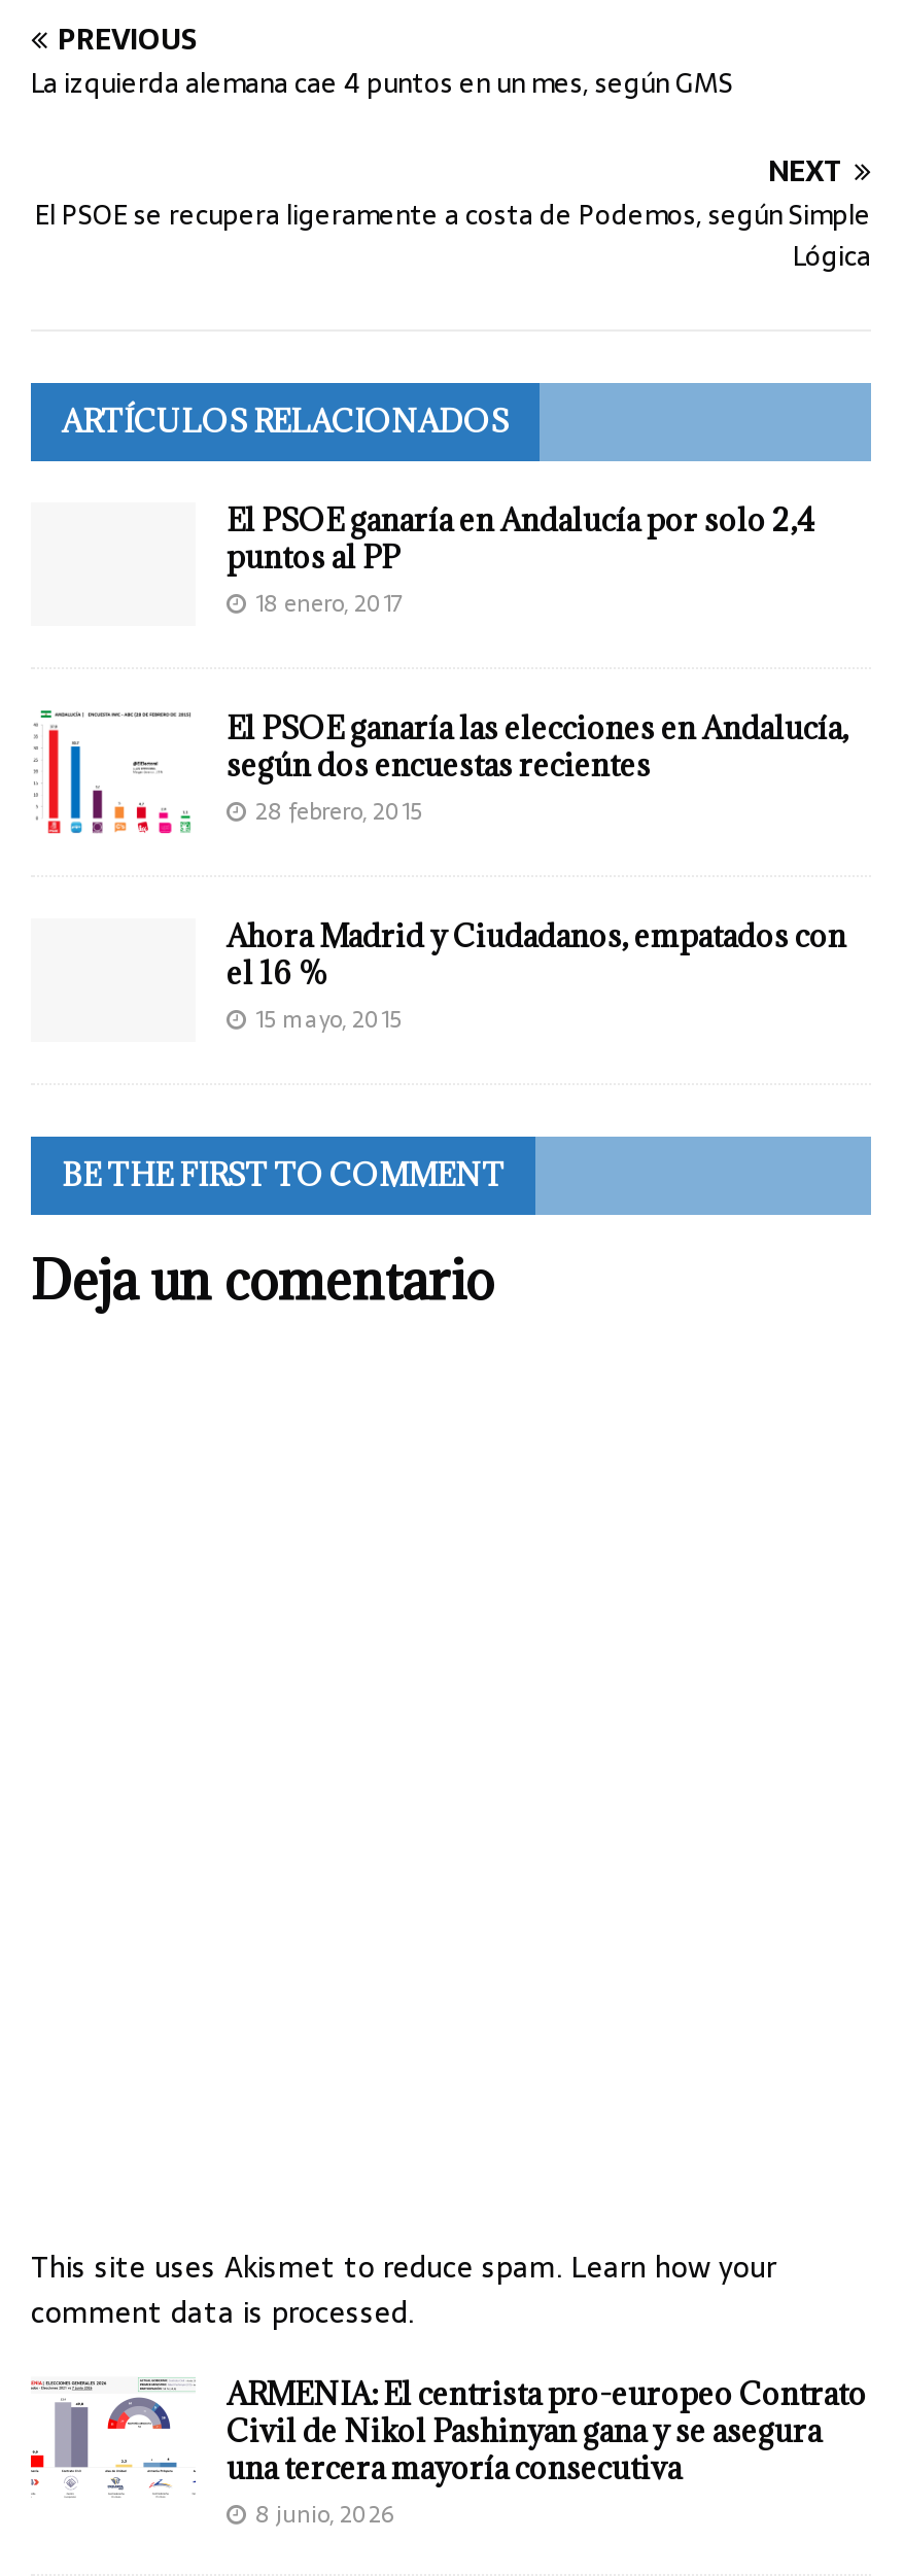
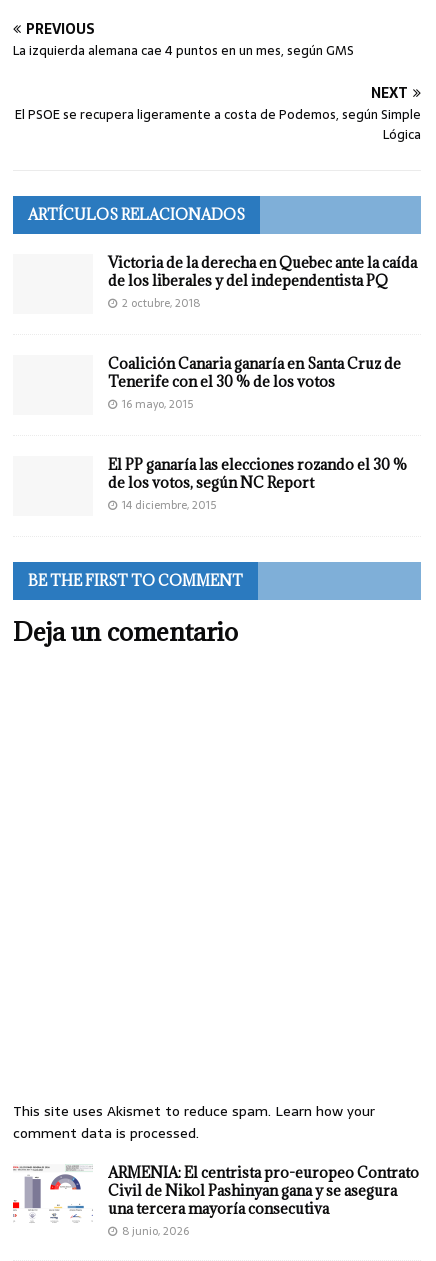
[227,500,813,622] El PSOE ganaría en Andalucía por solo 2,4 | puntos al PP | 18 enero, 2017 -> [108,253,417,312] Victoria de la derecha en Quebec ante la caída | de los liberales y del independentista PQ | 2 octubre, 2018
[39,708,192,836] [image] -> none
[227,709,848,830] El PSOE ganaría las elecciones en Andalucía, | según dos encuestas recientes | 28 febrero, 2015 -> [108,354,401,413] Coalición Canaria ganaría en Santa Cruz de | Tenerife con el 30 % de los votos | 16 mayo, 2015
[227,917,846,1038] Ahora Madrid y Ciudadanos, empatados con | el 16 % | 15 mayo, 2015 -> [108,455,407,514] El PP ganaría las elecciones rozando el 30 % | de los votos, según NC Report | 14 diciembre, 2015

